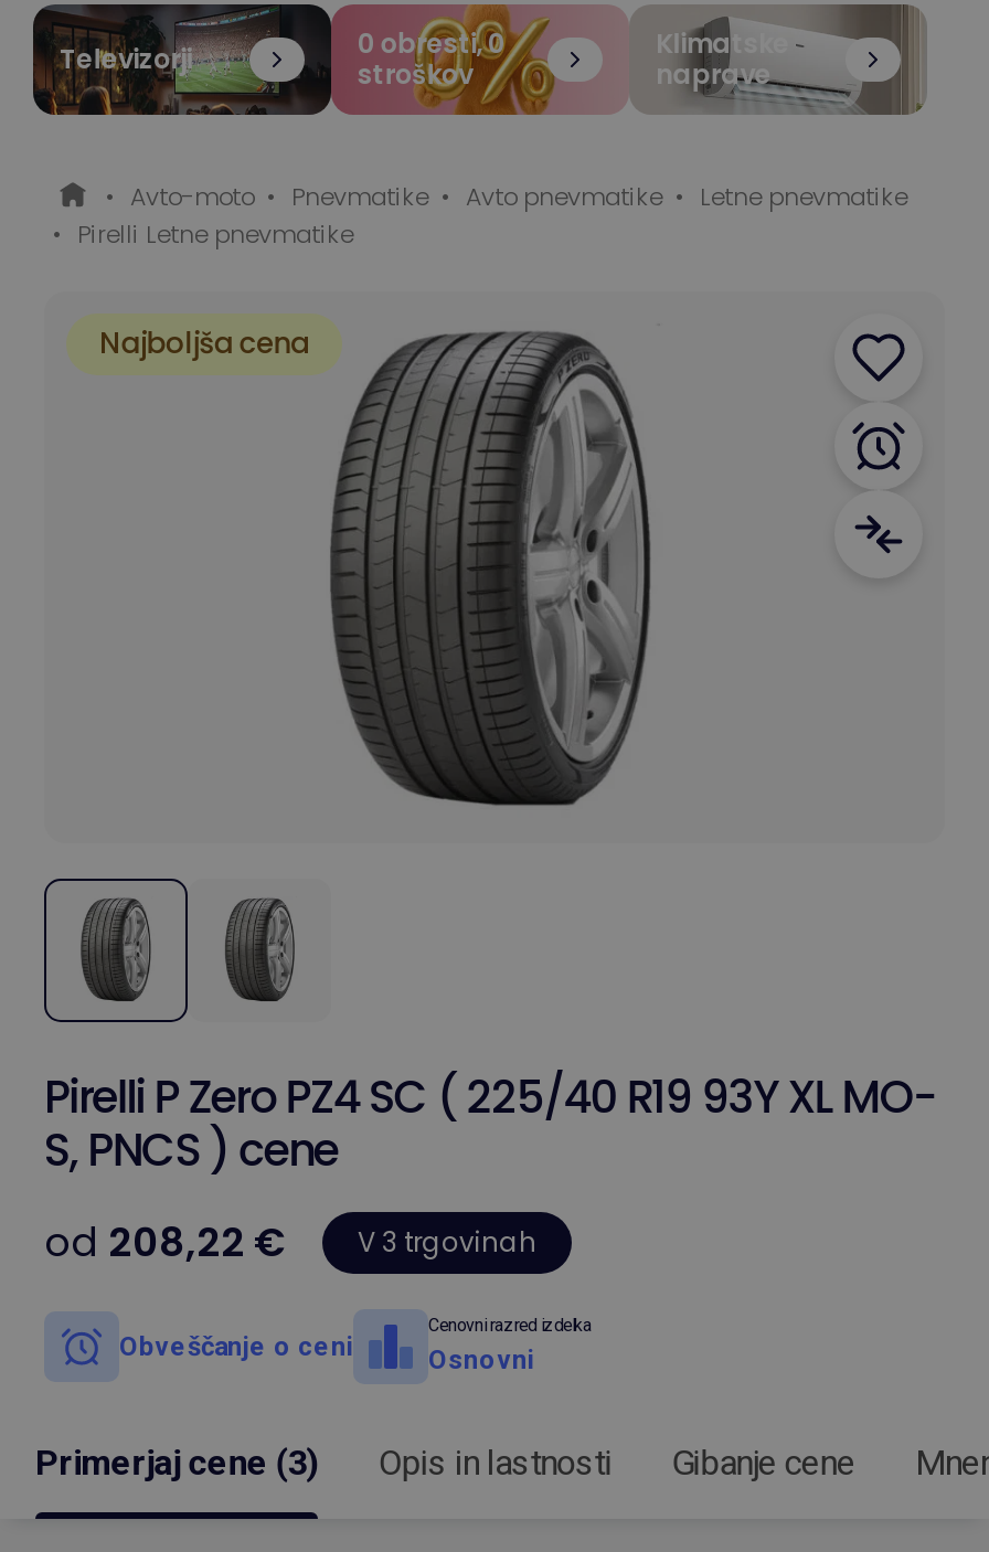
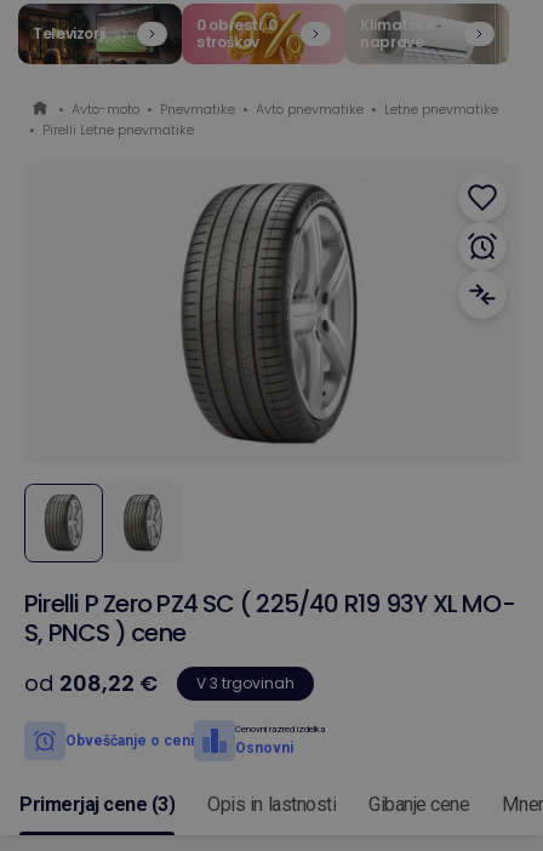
[99,321,310,363] Najboljša cena -> none

